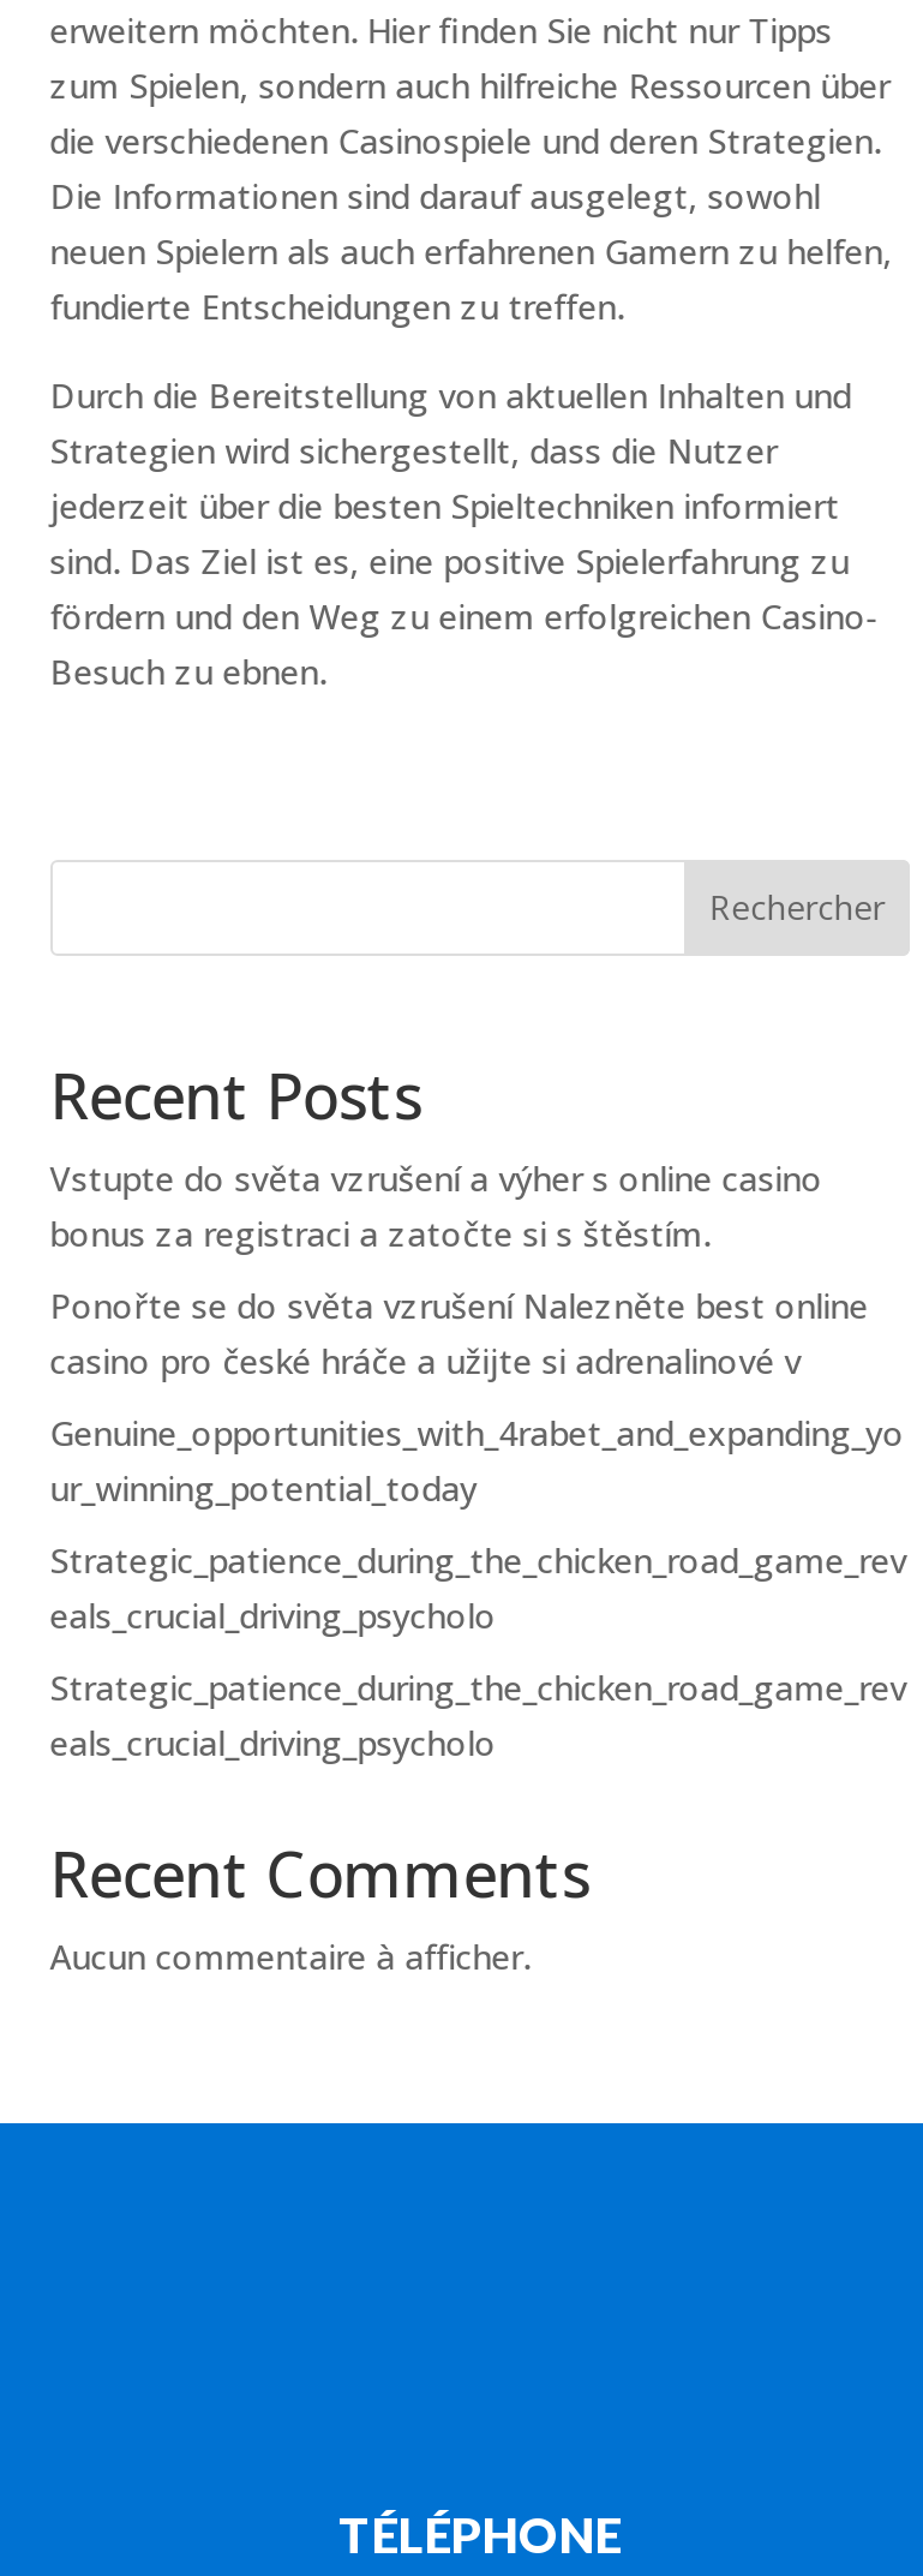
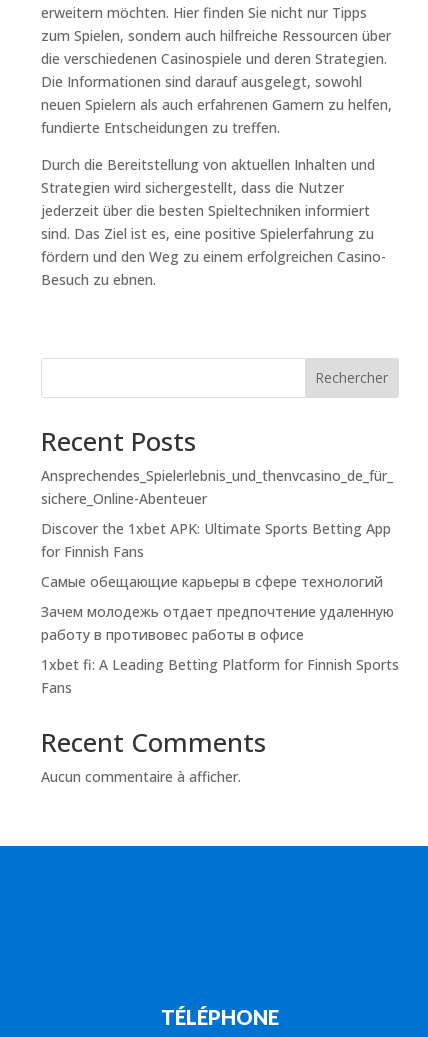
[50,1154,823,1255] Vstupte do světa vzrušení a výher s online casino | bonus za registraci a zatočte si s štěstím. -> [41,466,393,508] Ansprechendes_Spielerlebnis_und_thenvcasino_de_für_ | sichere_Online-Abenteuer
[50,1282,869,1383] Ponořte se do světa vzrušení Nalezněte best online | casino pro české hráče a užijte si adrenalinové v -> [41,519,391,561] Discover the 1xbet APK: Ultimate Sports Betting App | for Finnish Fans
[50,1409,905,1510] Genuine_opportunities_with_4rabet_and_expanding_yo | ur_winning_potential_today -> [41,572,383,591] Самые обещающие карьеры в сфере технологий
[50,1536,907,1637] Strategic_patience_during_the_chicken_road_game_rev | eals_crucial_driving_psycholo -> [41,602,394,644] Зачем молодежь отдает предпочтение удаленную | работу в противовес работы в офисе
[50,1664,907,1764] Strategic_patience_during_the_chicken_road_game_rev | eals_crucial_driving_psycholo -> [41,655,399,697] 1xbet fi: A Leading Betting Platform for Finnish Sports | Fans

